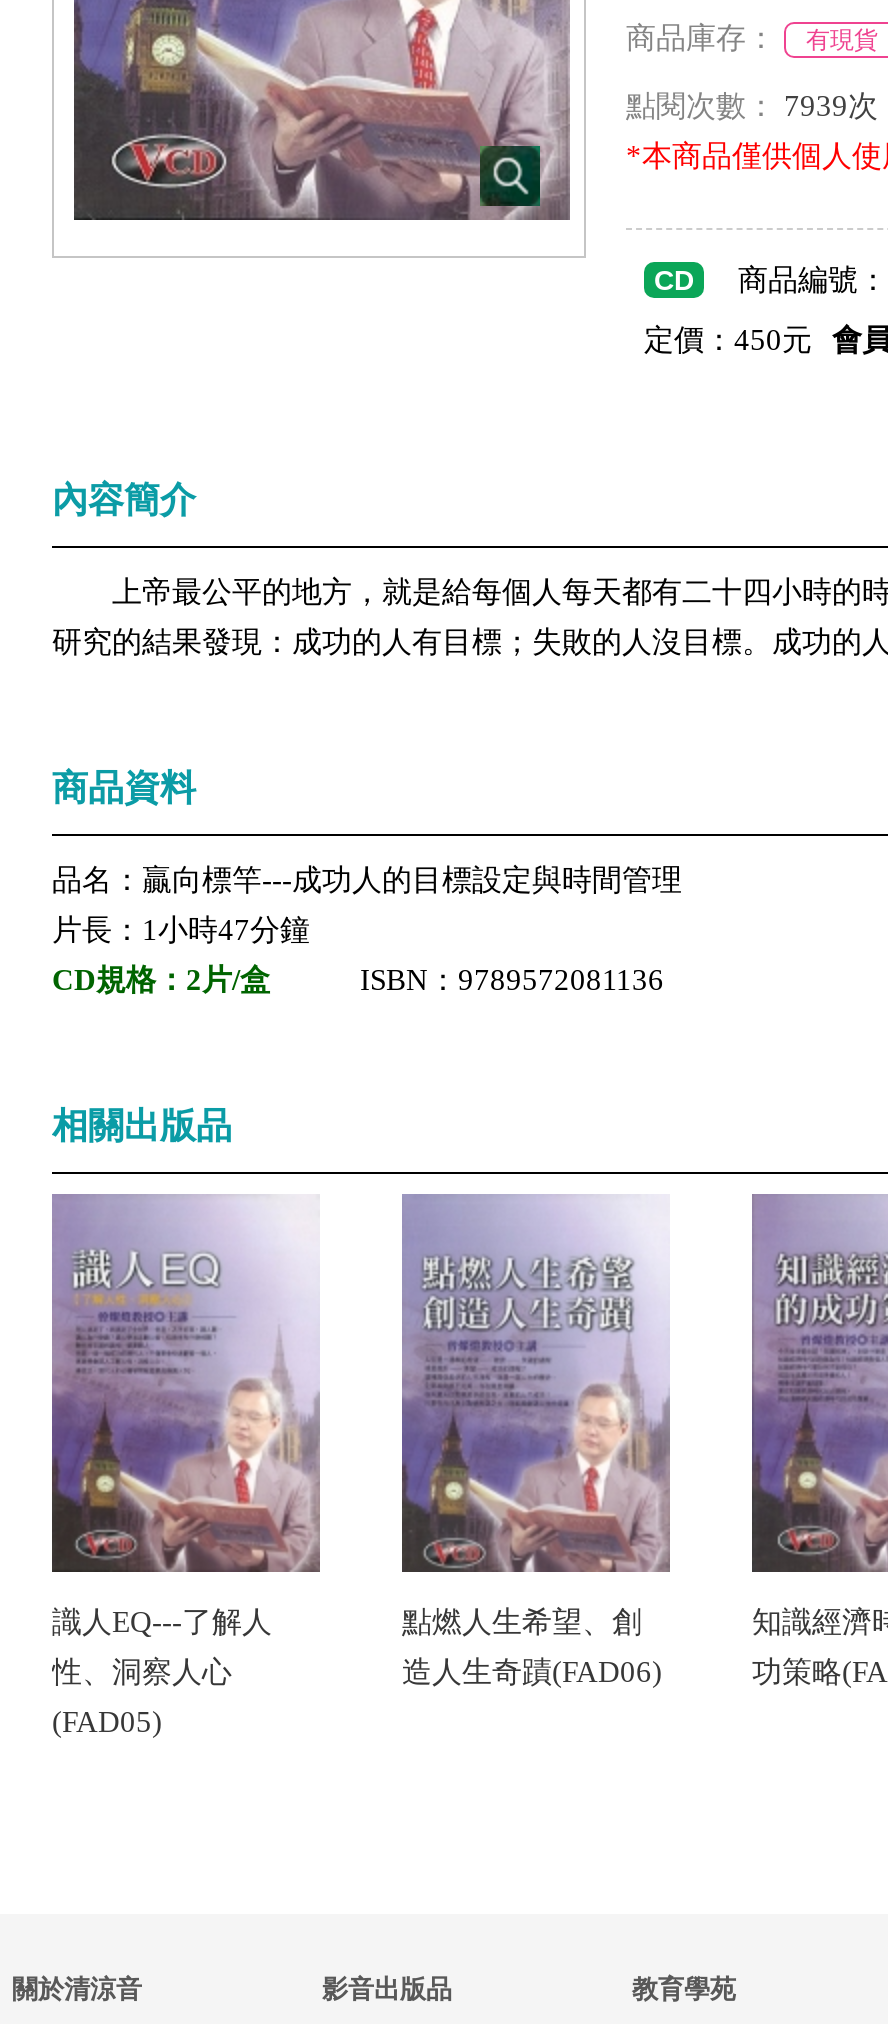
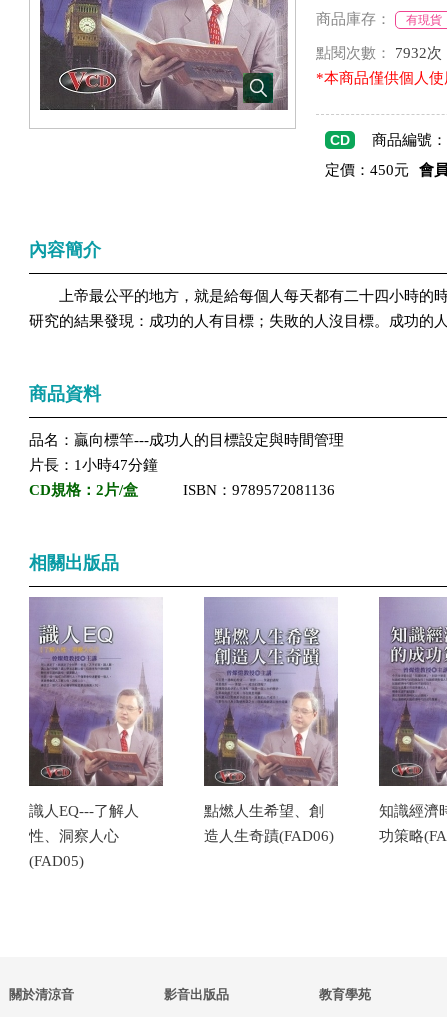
[626,90,878,122] 點閱次數： 7939次 -> [316,45,442,61] 點閱次數： 7932次

